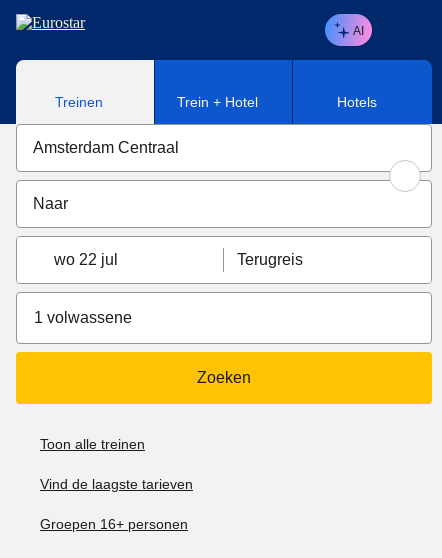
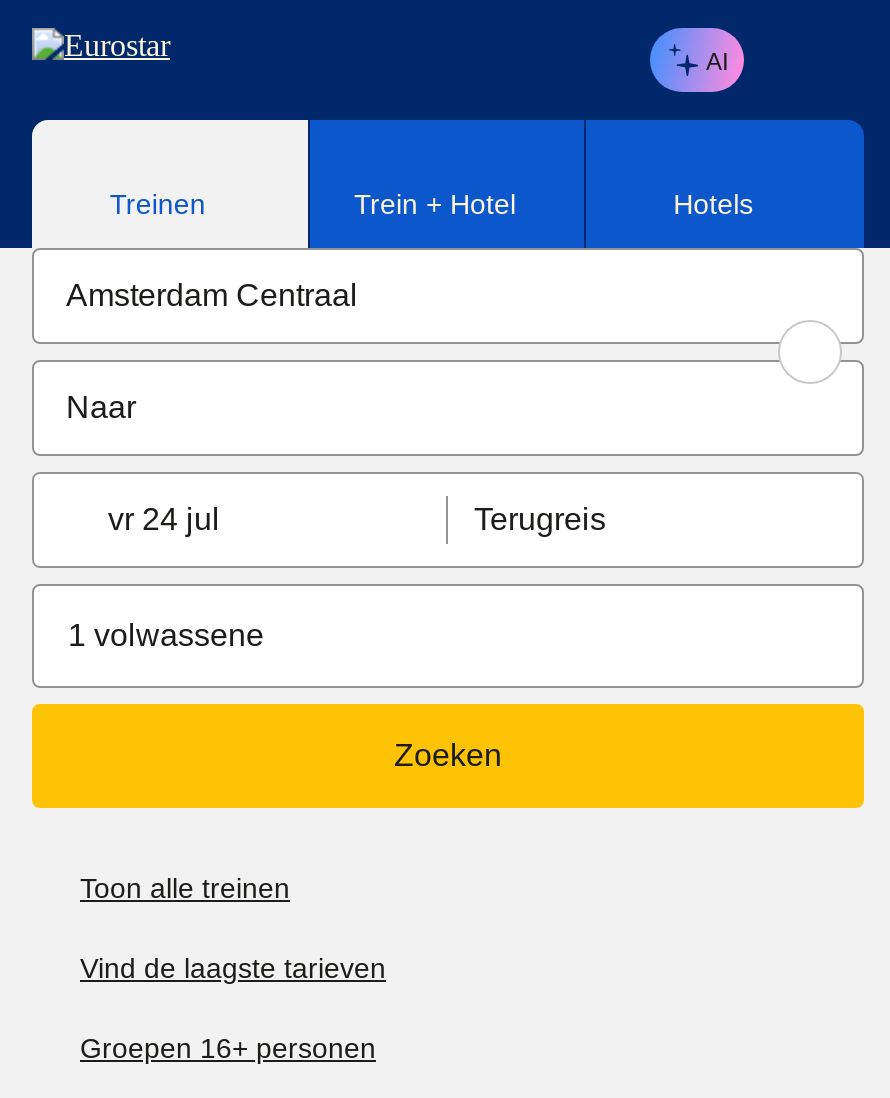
[54,251,118,268] wo 22 jul -> [108,502,220,536] vr 24 jul

